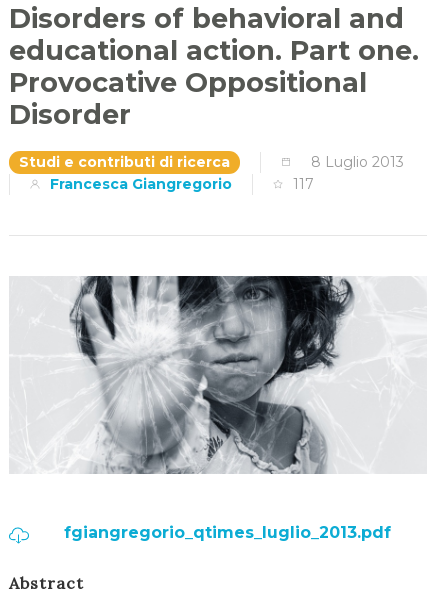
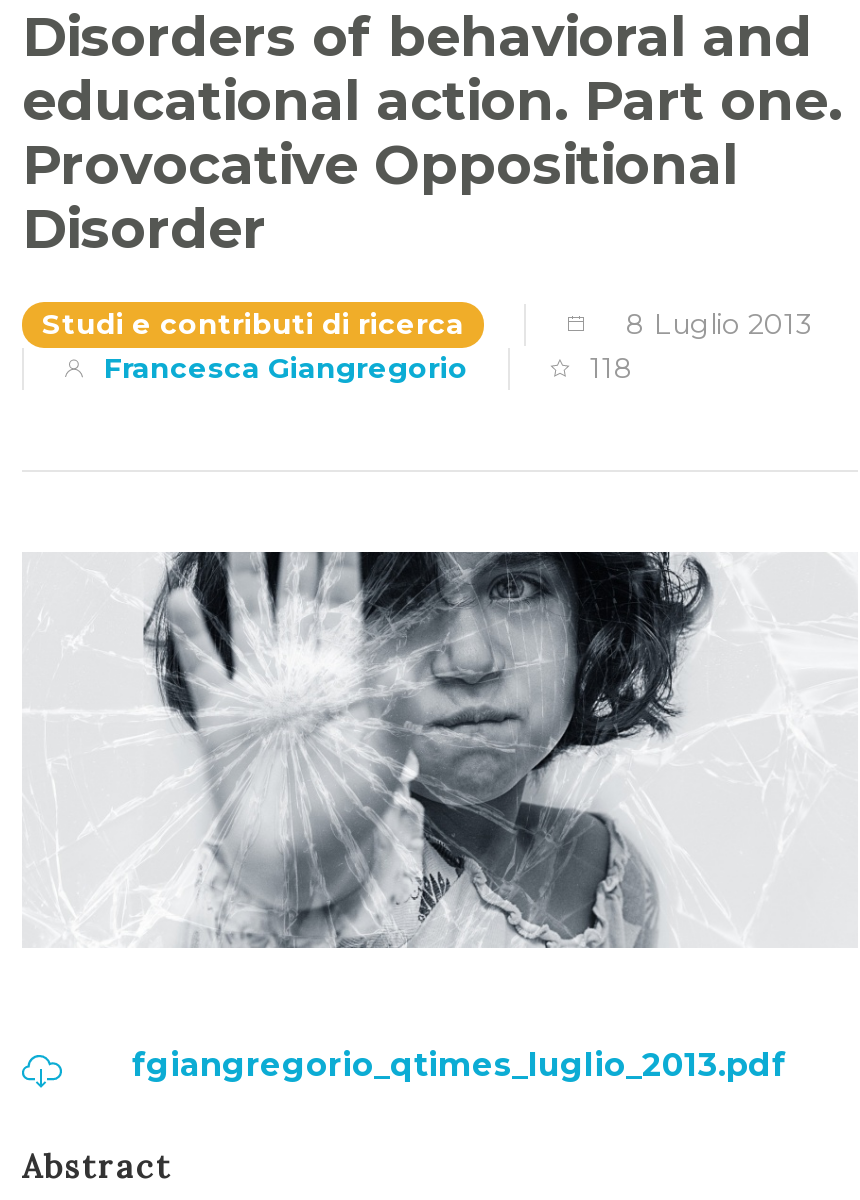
[293,174,314,192] 117 -> [590,349,634,385] 118

